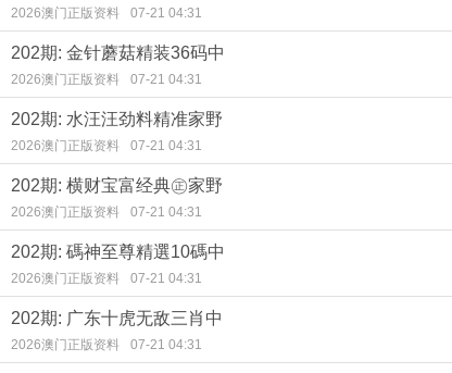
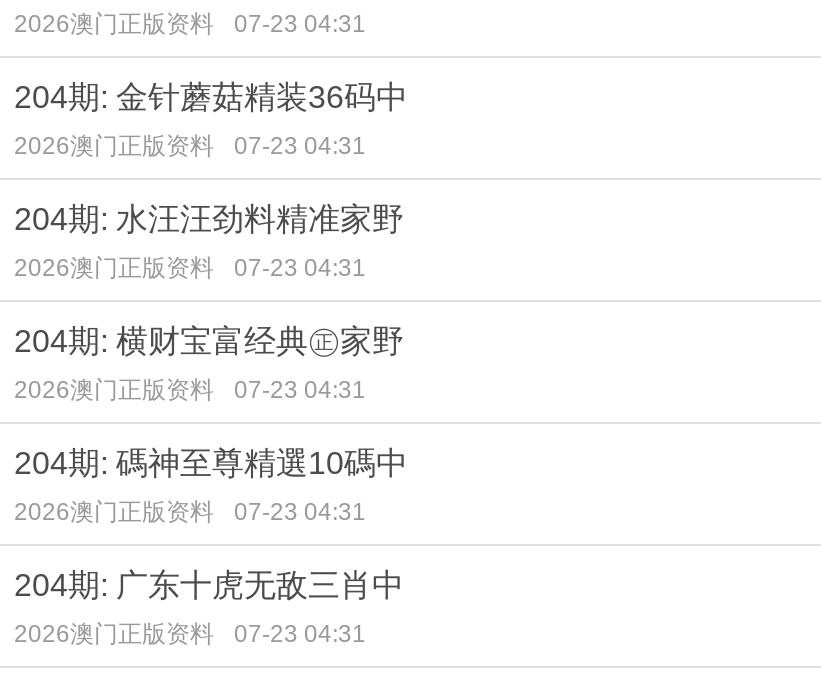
[11,5,202,21] 2026澳门正版资料 07-21 04:31 -> [14,10,366,38] 2026澳门正版资料 07-23 04:31
[11,43,225,62] 202期: 金针蘑菇精装36码中 -> [14,80,408,114] 204期: 金针蘑菇精装36码中
[11,72,202,87] 2026澳门正版资料 07-21 04:31 -> [14,132,366,160] 2026澳门正版资料 07-23 04:31
[11,110,223,128] 202期: 水汪汪劲料精准家野 -> [14,202,404,236] 204期: 水汪汪劲料精准家野
[11,138,202,153] 2026澳门正版资料 07-21 04:31 -> [14,254,366,282] 2026澳门正版资料 07-23 04:31
[11,176,223,195] 202期: 横财宝富经典㊣家野 -> [14,324,404,358] 204期: 横财宝富经典㊣家野
[11,204,202,220] 2026澳门正版资料 07-21 04:31 -> [14,376,366,404] 2026澳门正版资料 07-23 04:31
[11,243,225,261] 202期: 碼神至尊精選10碼中 -> [14,446,408,480] 204期: 碼神至尊精選10碼中
[11,271,202,286] 2026澳门正版资料 07-21 04:31 -> [14,498,366,526] 2026澳门正版资料 07-23 04:31
[11,309,223,327] 202期: 广东十虎无敌三肖中 -> [14,568,404,602] 204期: 广东十虎无敌三肖中
[11,337,202,352] 2026澳门正版资料 07-21 04:31 -> [14,620,366,648] 2026澳门正版资料 07-23 04:31

